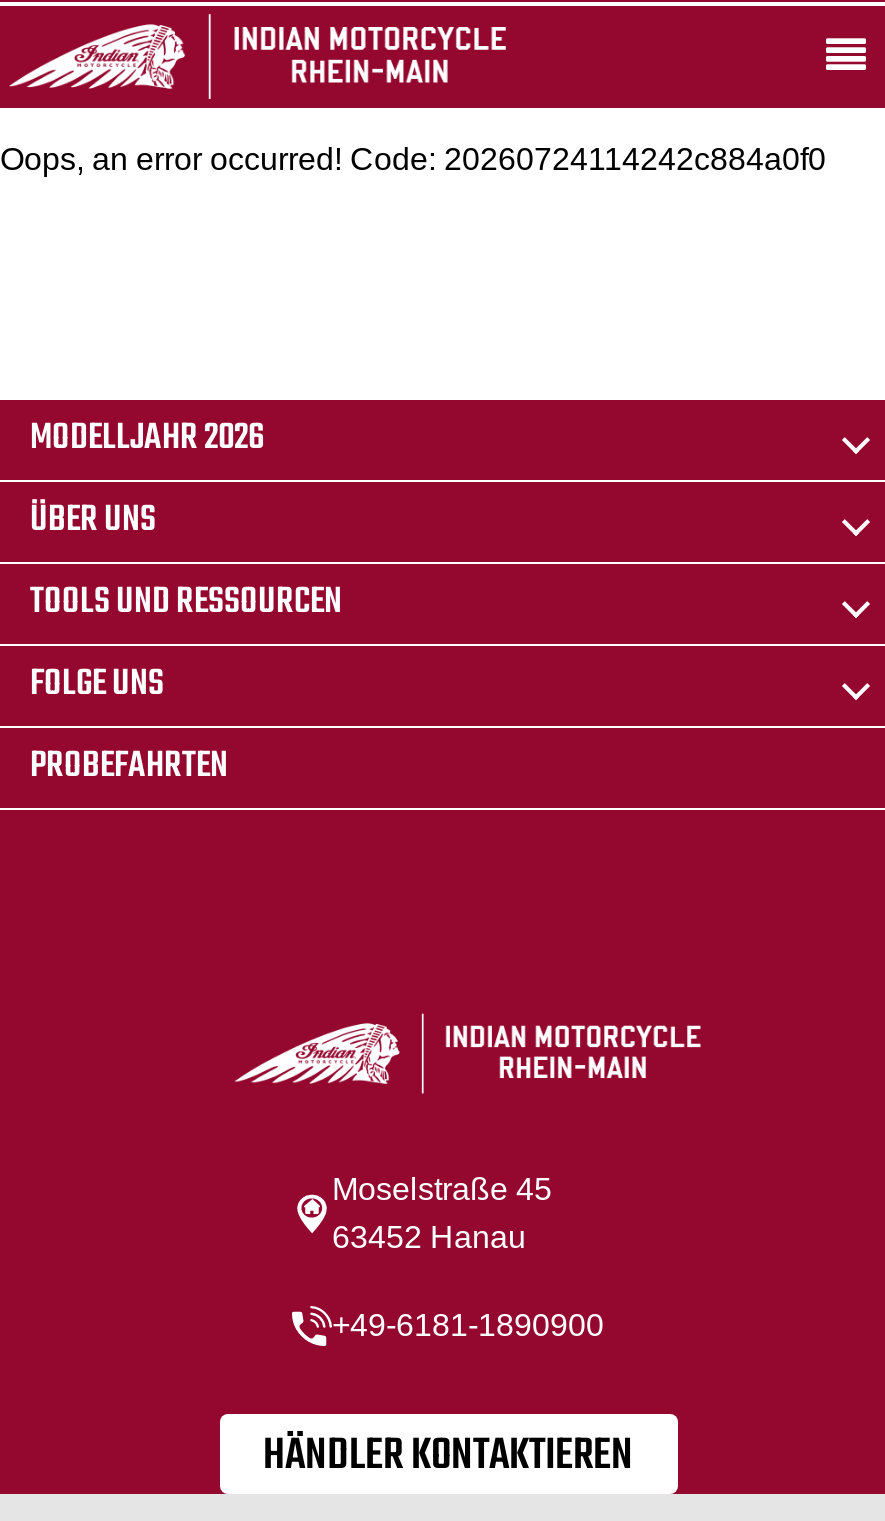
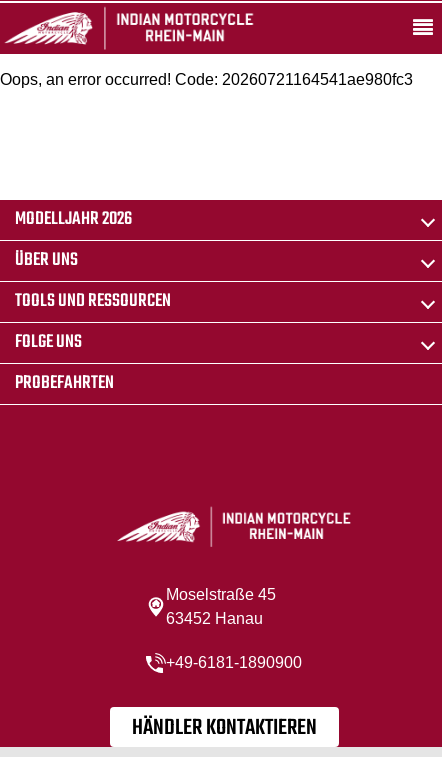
[0,142,826,176] Oops, an error occurred! Code: 20260724114242c884a0f0 -> [0,71,413,88] Oops, an error occurred! Code: 20260721164541ae980fc3

